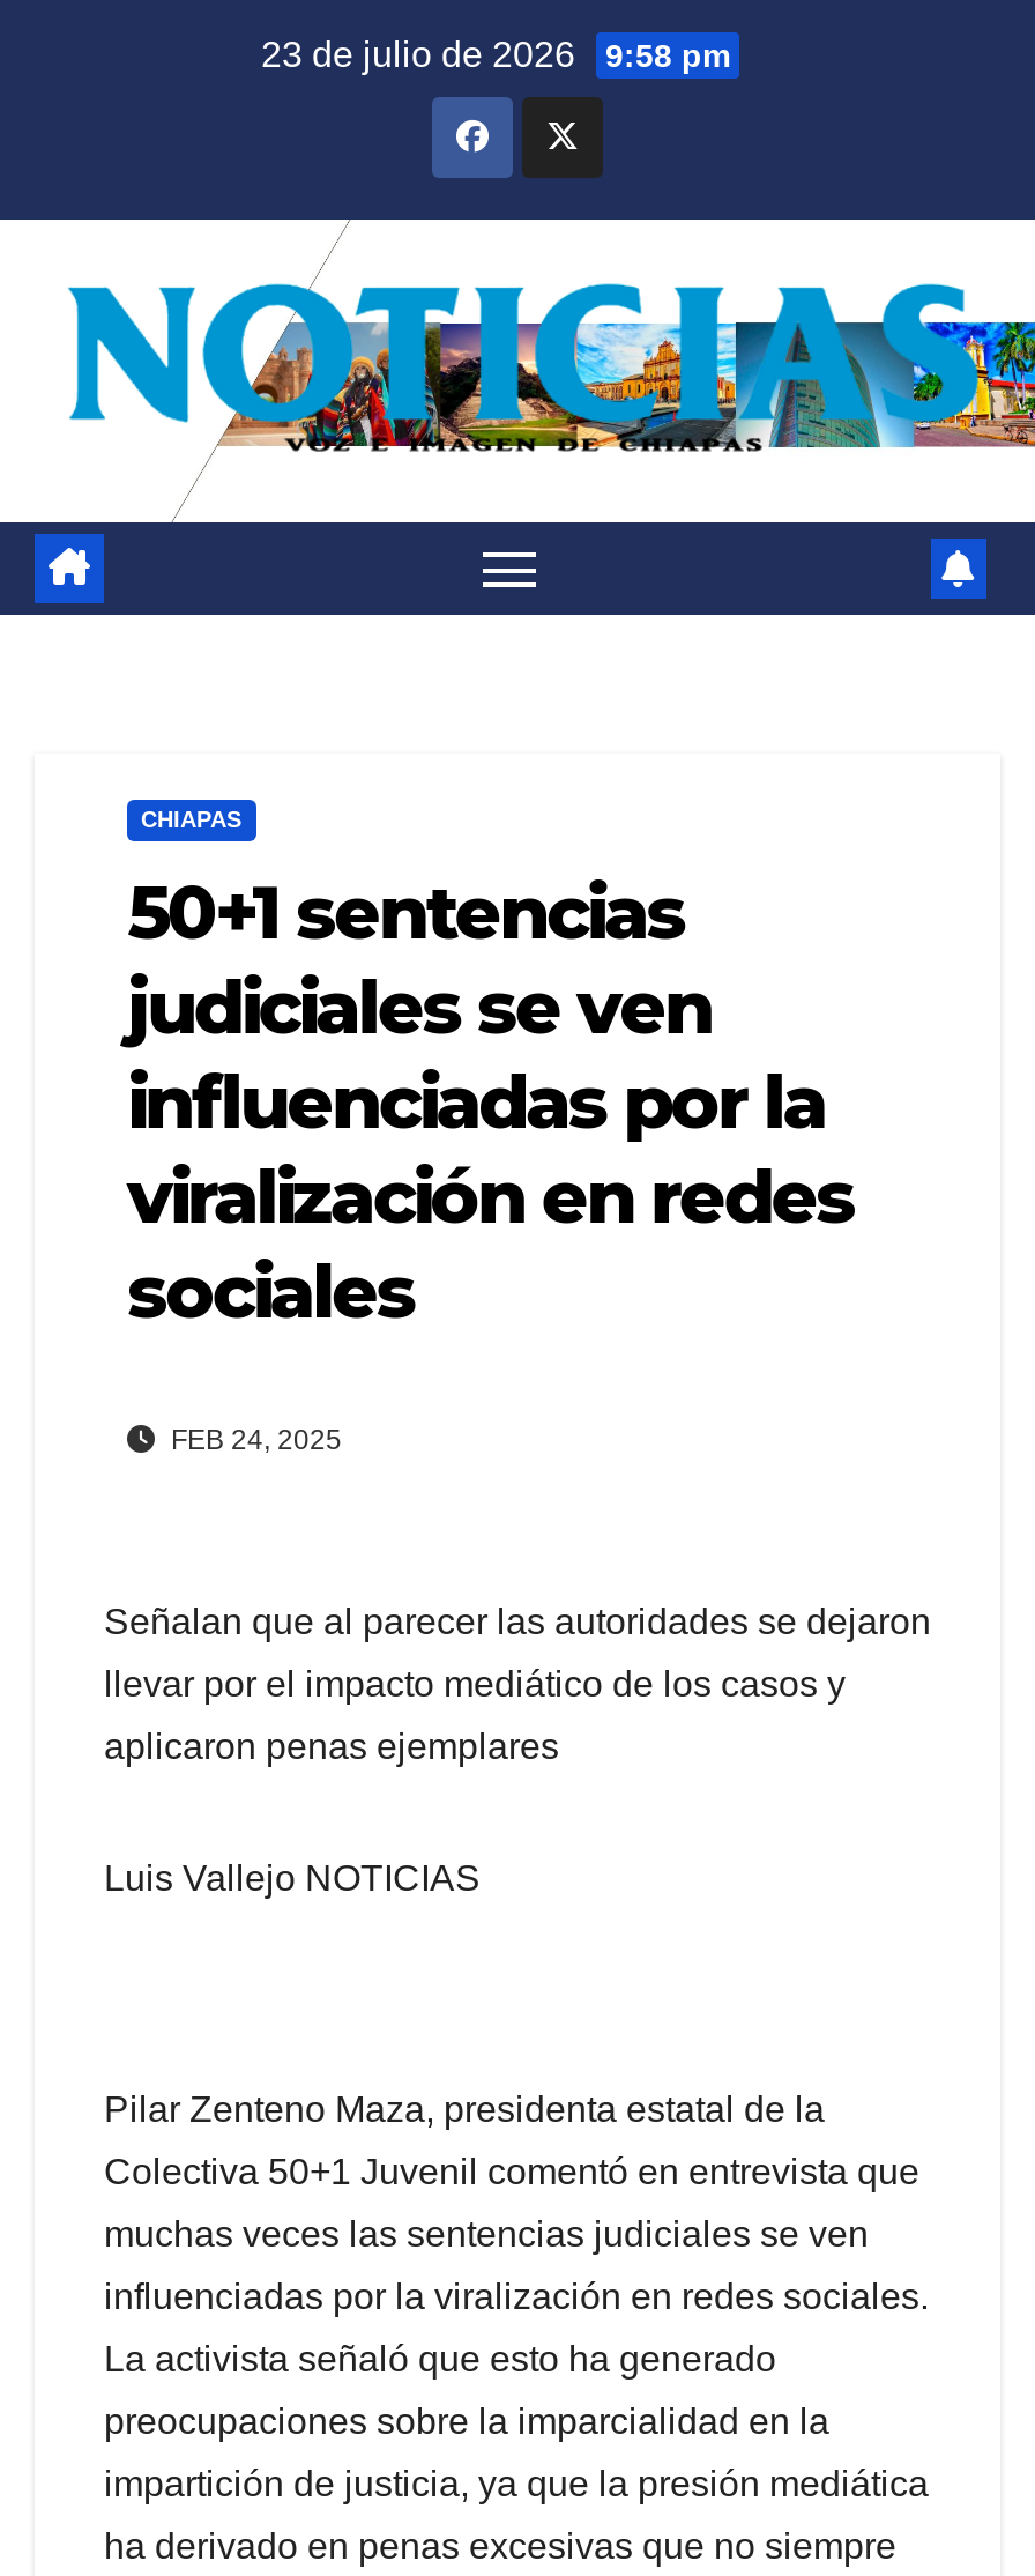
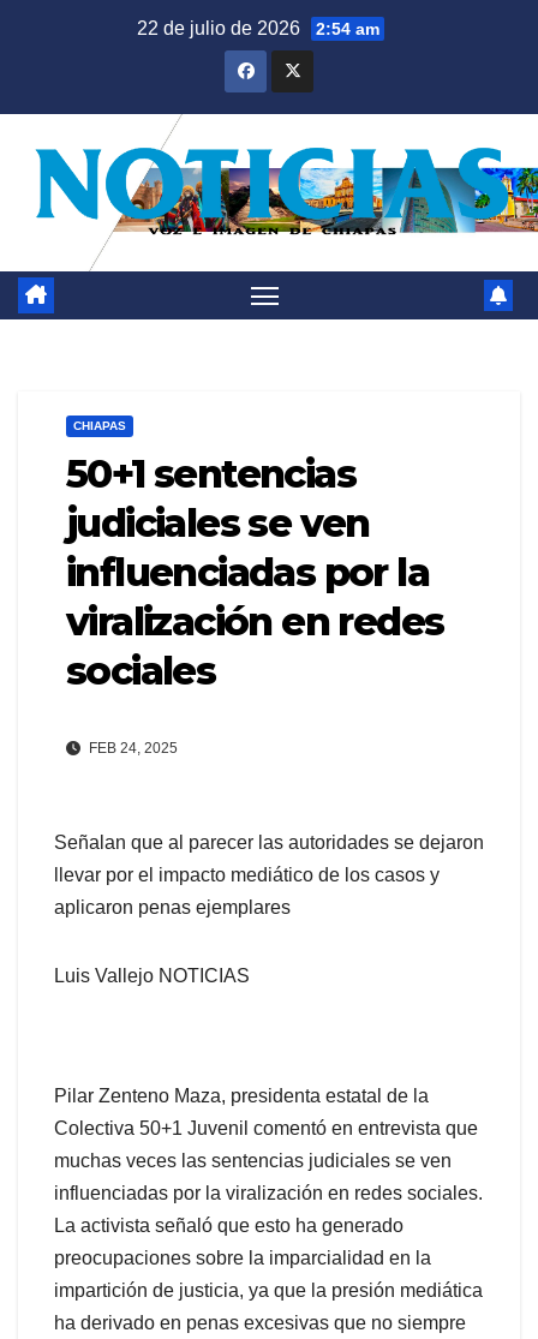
[261,35,730,74] 23 de julio de 2026 9:58 pm -> [136,18,379,38] 22 de julio de 2026 2:54 am

